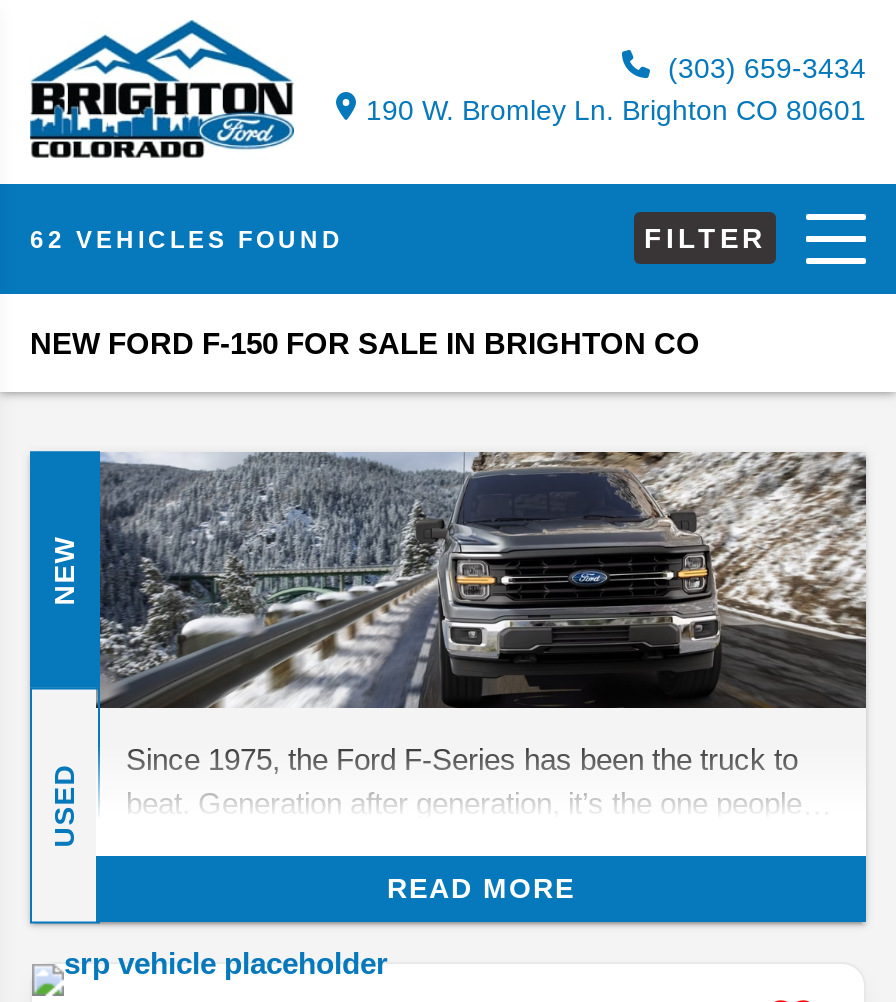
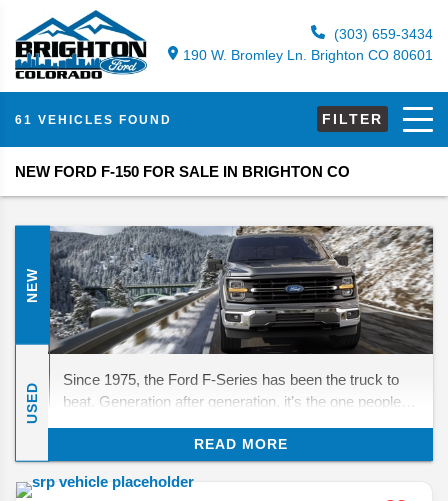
[30,227,344,255] 62 VEHICLES FOUND -> [15,113,172,127] 61 VEHICLES FOUND

